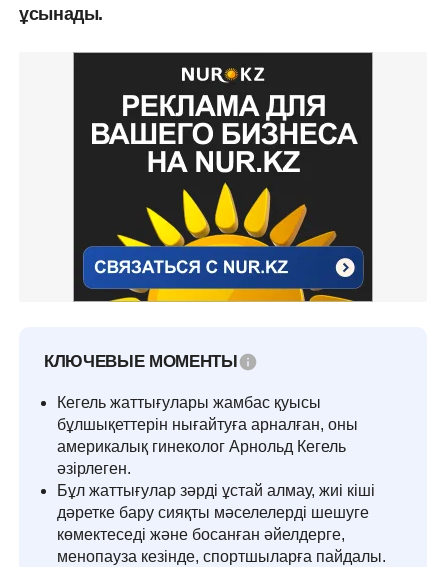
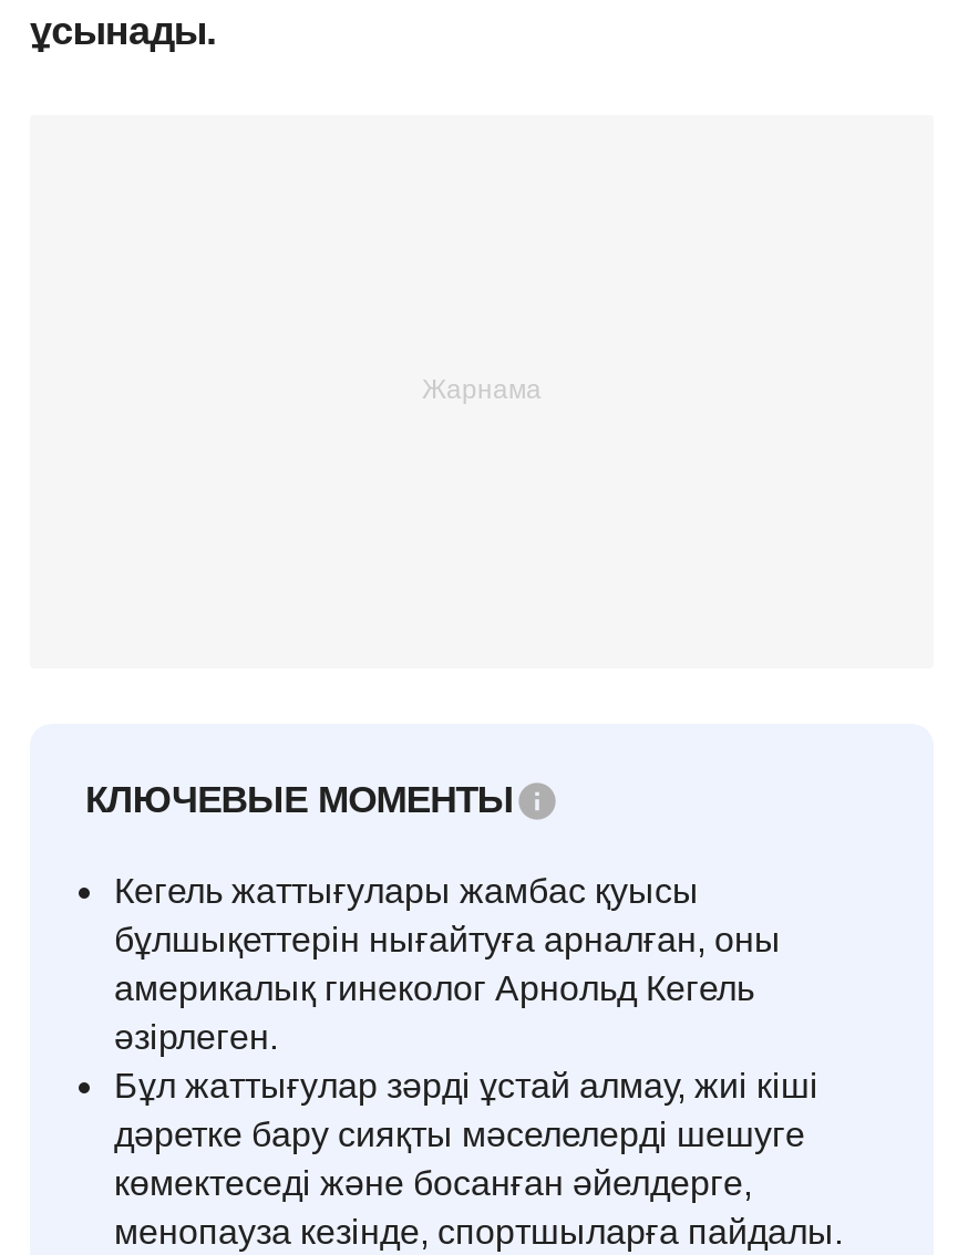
[72,52,374,303] [image] -> none

